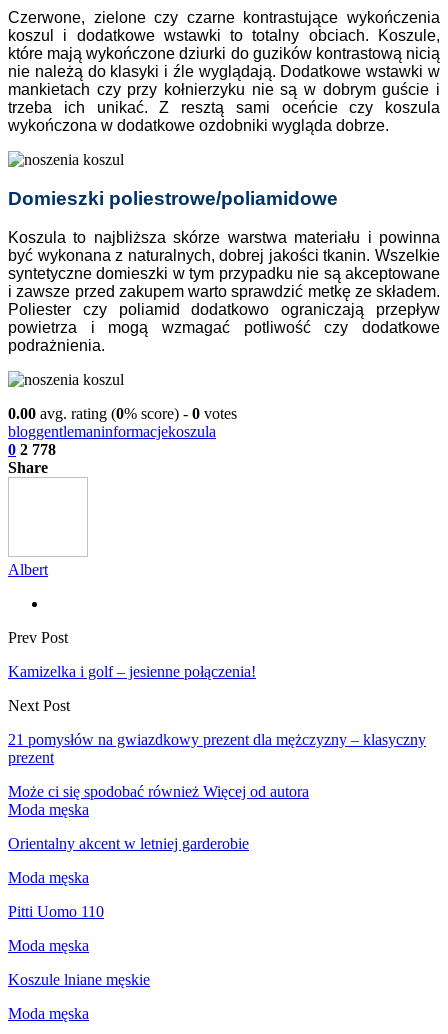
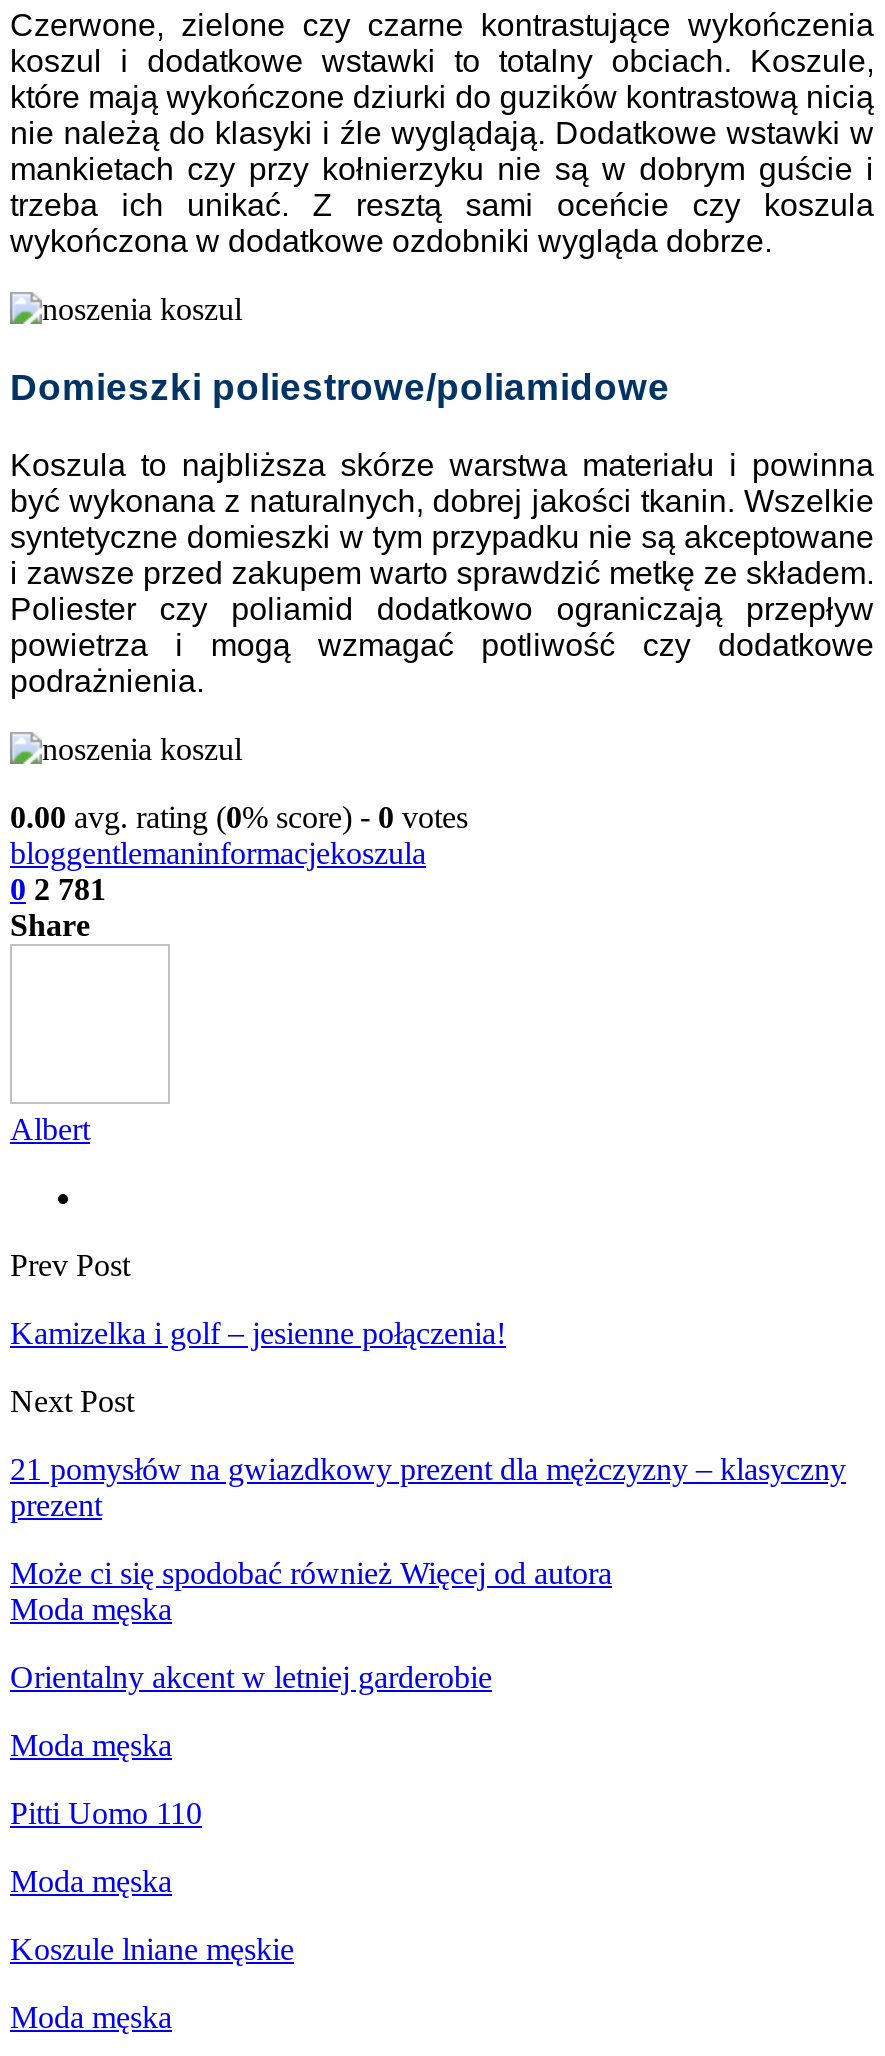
[8,440,56,457] 0 2 778 -> [10,871,106,905] 0 2 781

